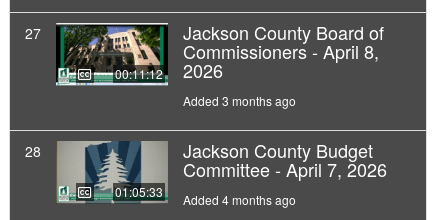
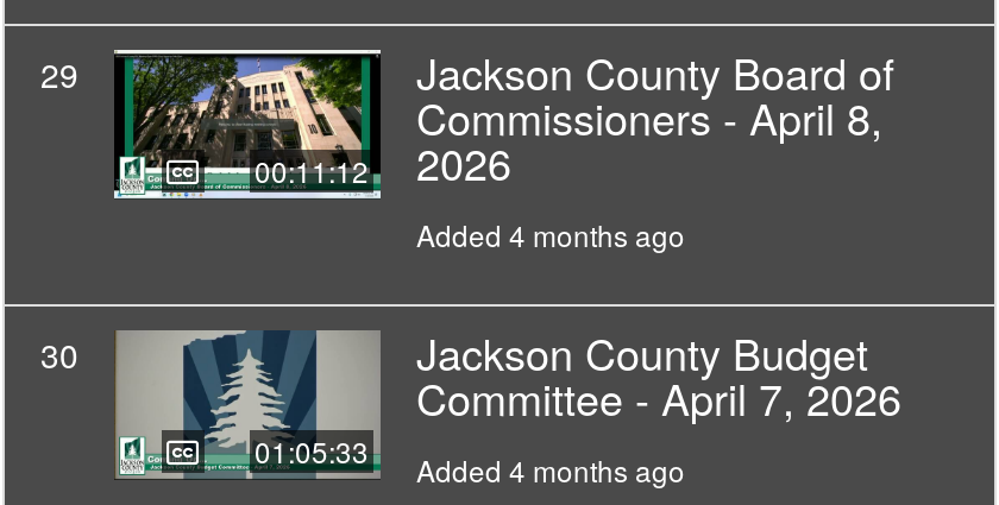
[25,23,41,43] 27 -> [40,51,78,99] 29
[183,92,296,109] Added 3 months ago -> [416,215,685,255] Added 4 months ago
[25,141,41,161] 28 -> [40,332,78,379] 30

